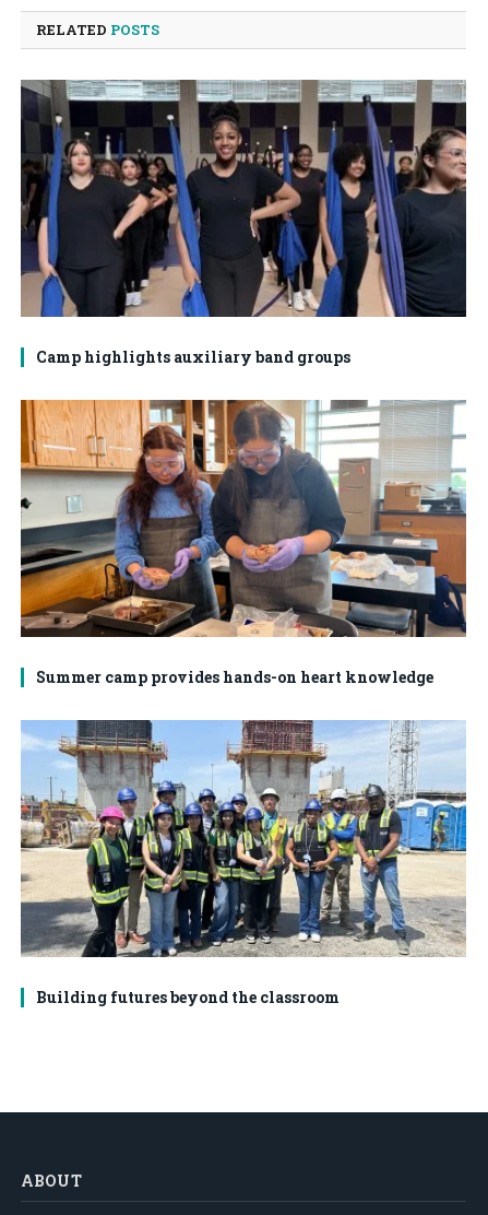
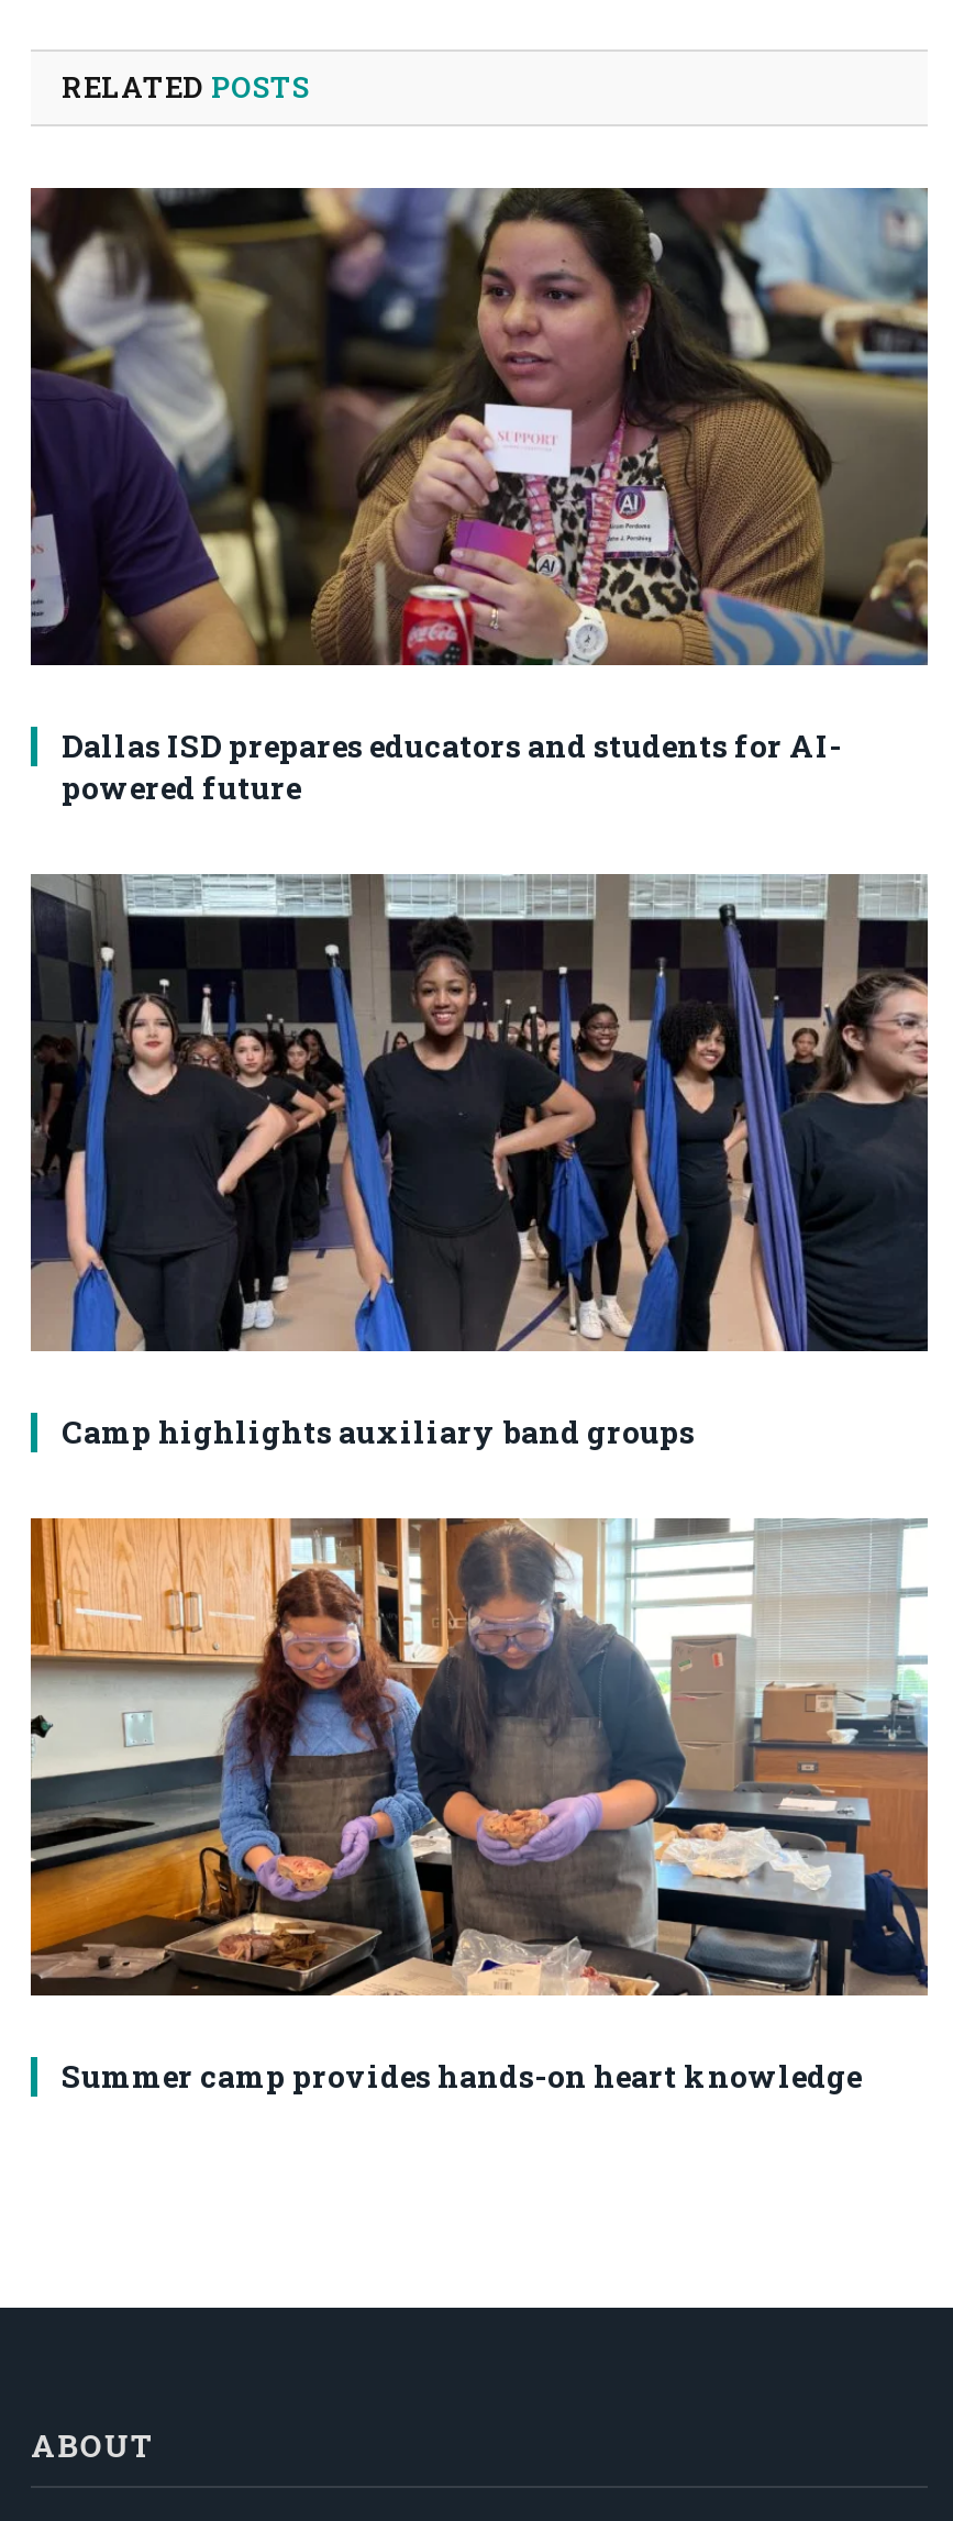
none -> [29,188,930,807] [image] | Dallas ISD prepares educators and students for AI- | powered future
moved [20,79,468,687] -> [29,872,932,2096]: [image] | Camp highlights auxiliary band groups | Summer camp provides hands-on heart knowledge
[20,719,467,1007] [image] | Building futures beyond the classroom -> none

